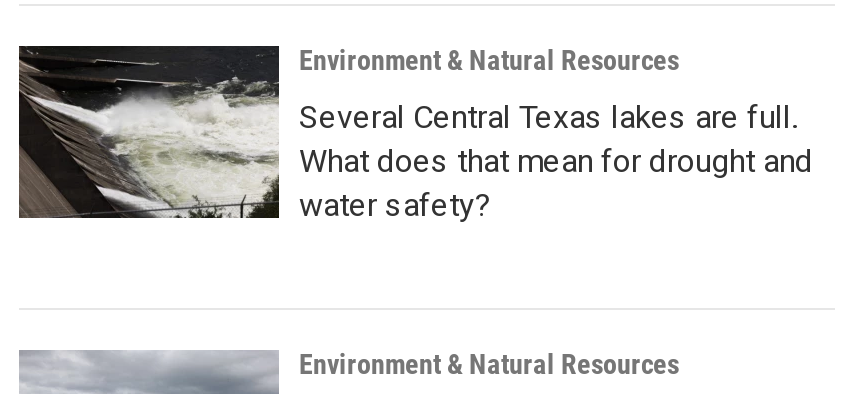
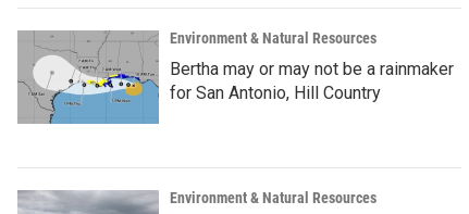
[19,46,813,224] [image] | Several Central Texas lakes are full. | What does that mean for drought and | water safety? -> [16,32,454,125] [image] | Bertha may or may not be a rainmaker | for San Antonio, Hill Country

